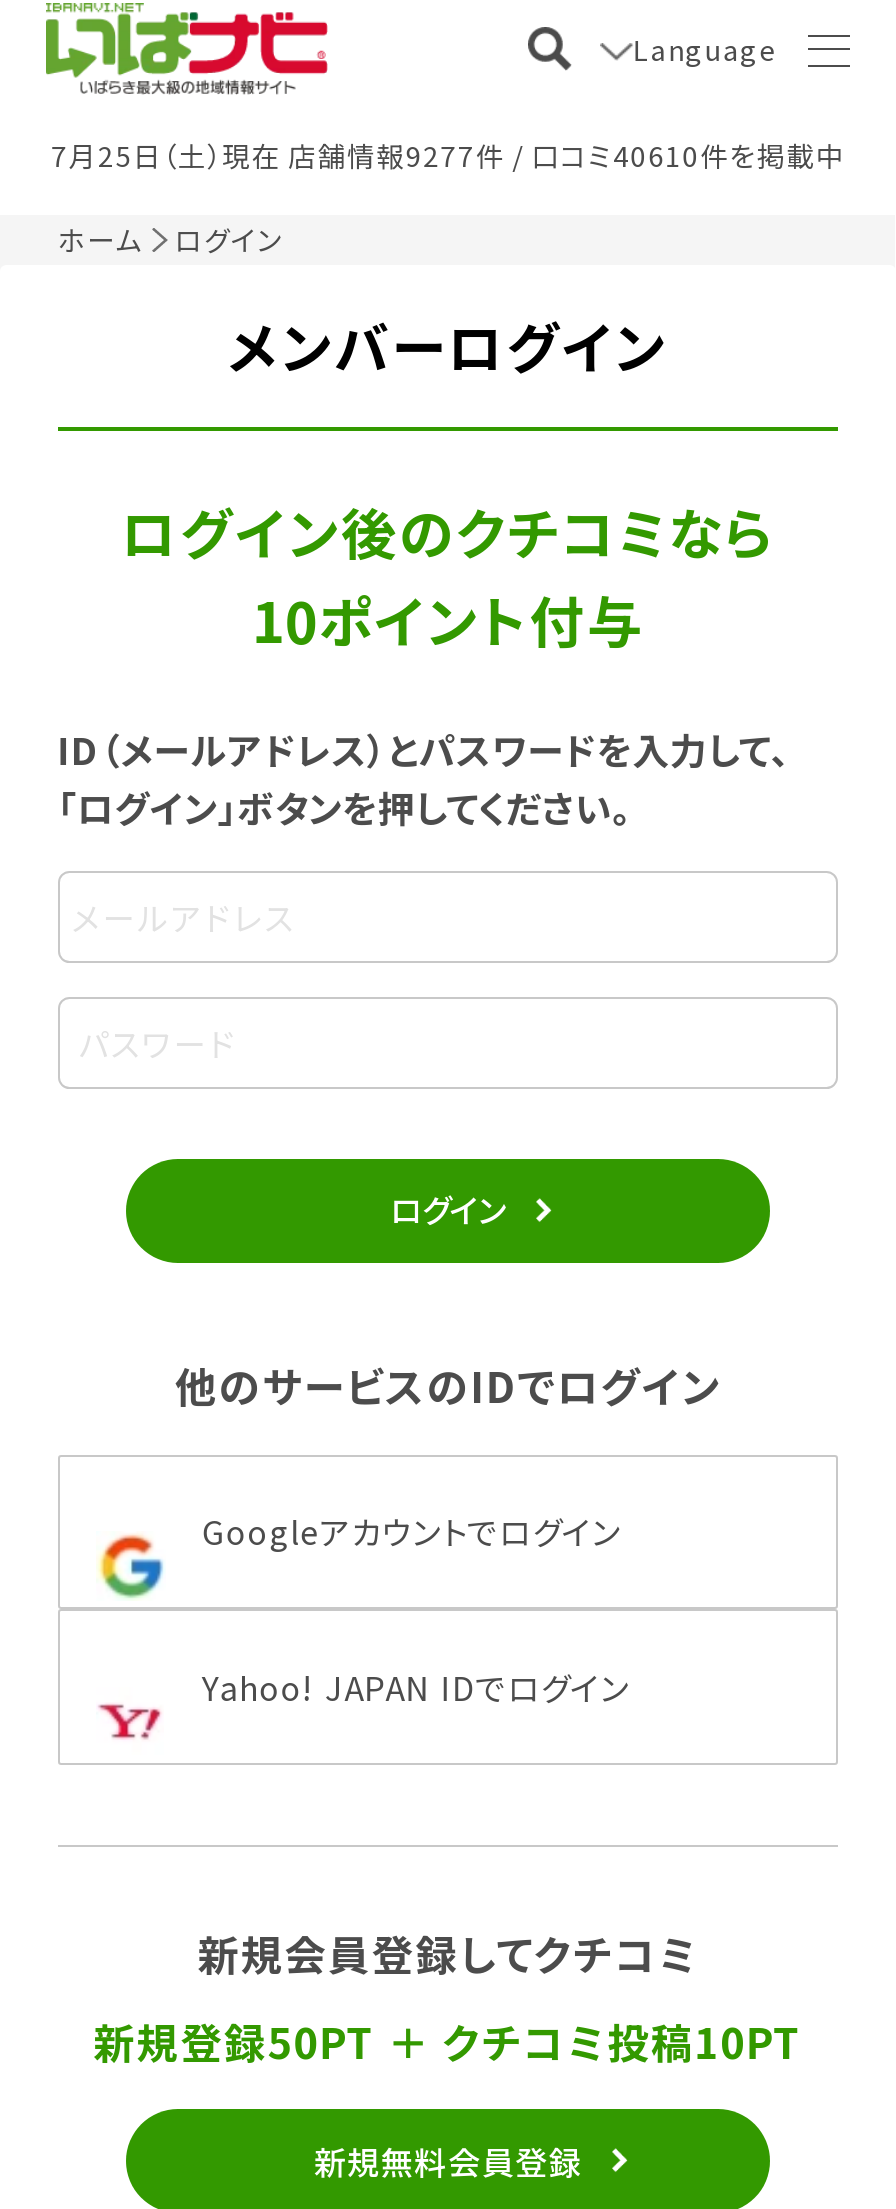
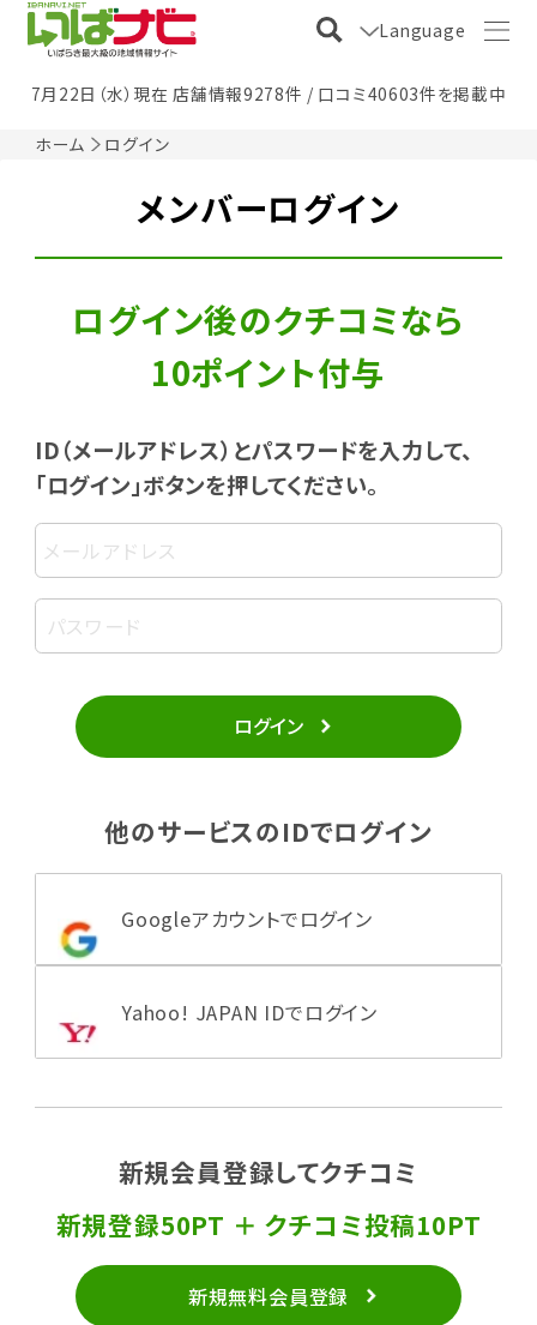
[51,134,845,174] 7月25日（土）現在 店舗情報9277件 / 口コミ40610件を掲載中 -> [31,81,506,105] 7月22日（水）現在 店舗情報9278件 / 口コミ40603件を掲載中

